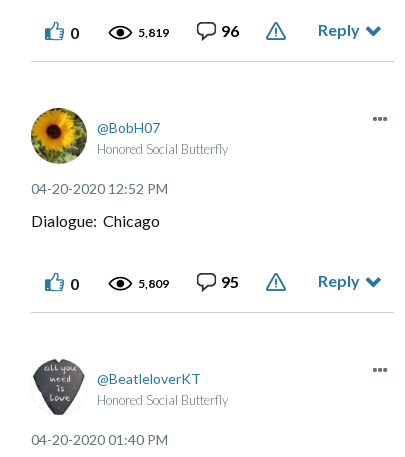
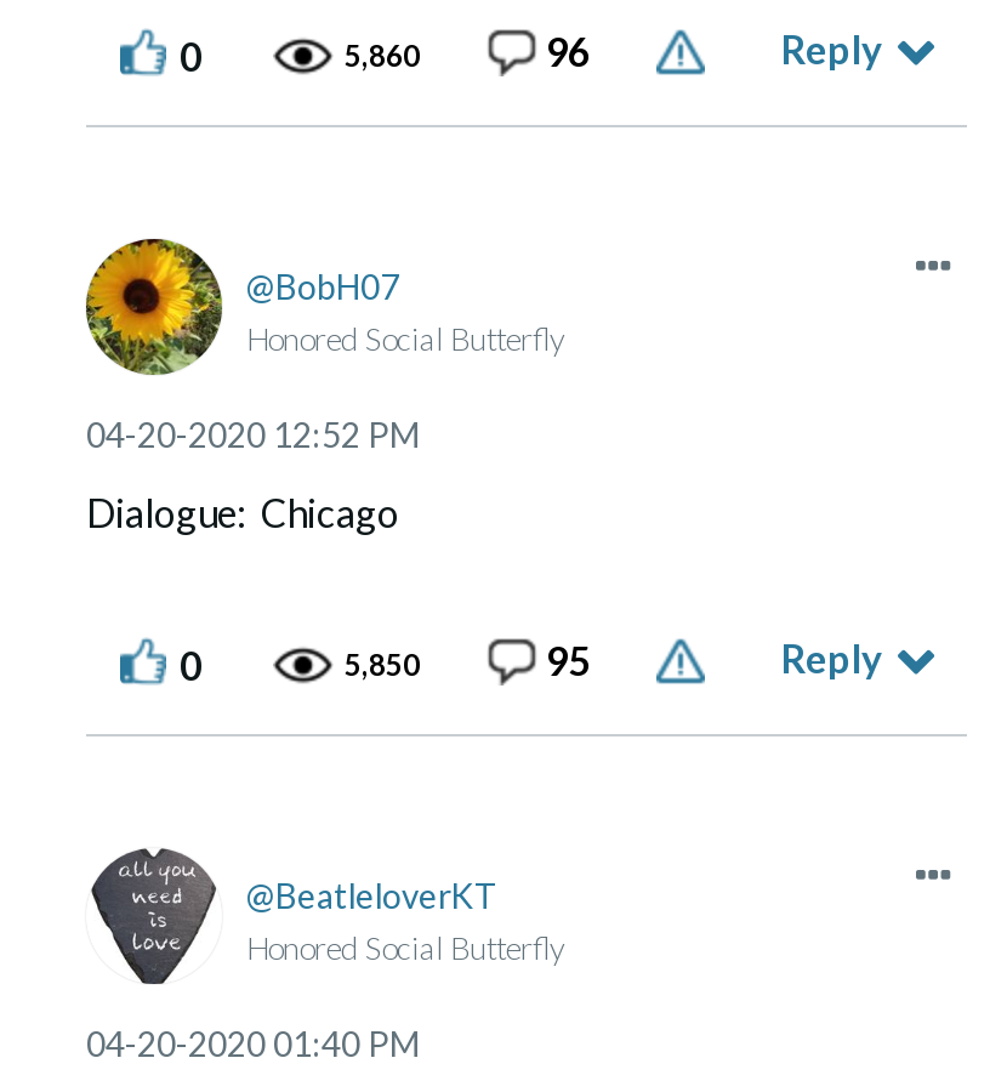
[137,25,168,40] 5,819 -> [345,37,420,73] 5,860
[137,276,168,291] 5,809 -> [345,646,420,682] 5,850

